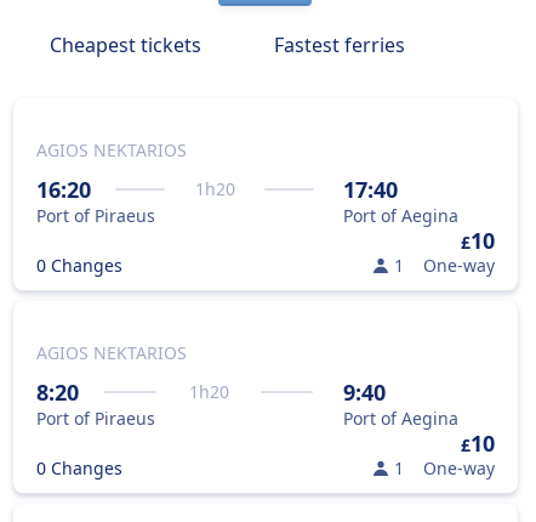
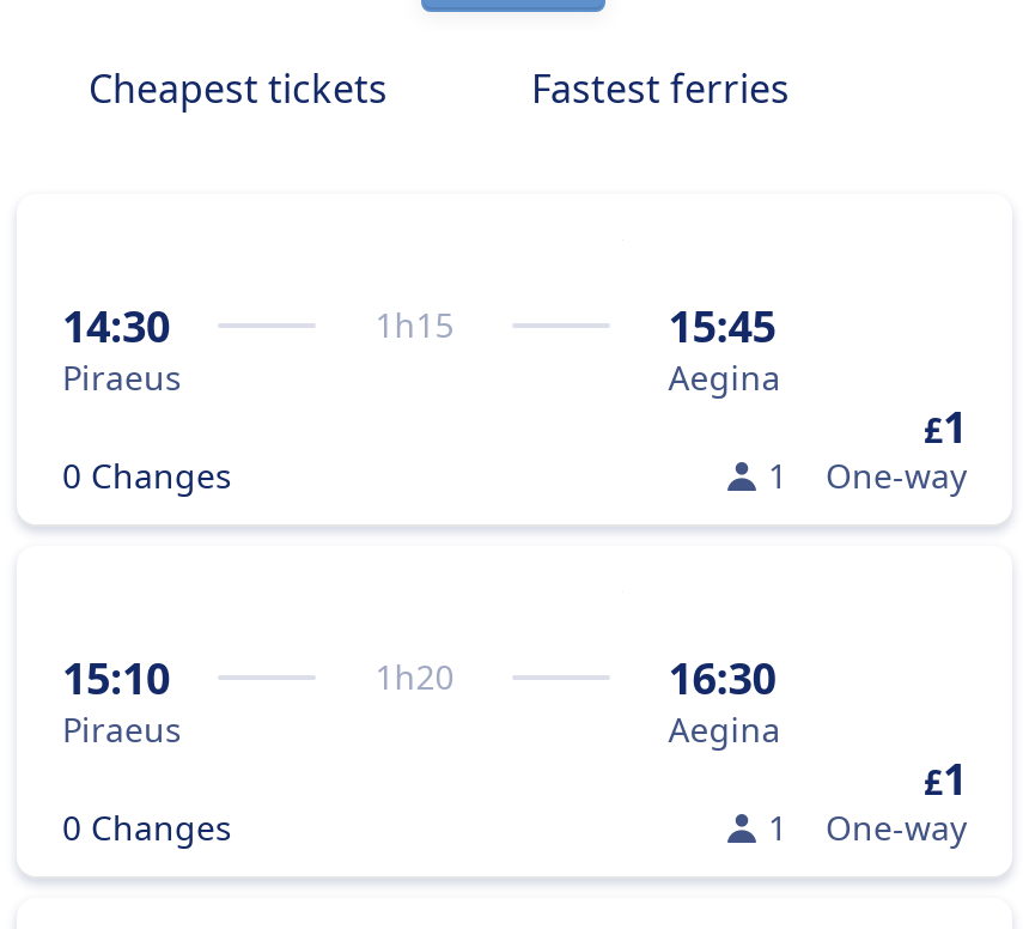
[36,138,235,227] AGIOS NEKTARIOS | 16:20 | 1 h20 | Port of Piraeus -> [62,297,454,400] 14:30 | 1 h15 | Piraeus
[344,175,495,255] 17:40 | Port of Aegina | £10 -> [668,297,967,455] 15:45 | Aegina | £1
[36,341,187,407] AGIOS NEKTARIOS | 8:20 -> [62,649,170,706] 15:10
[344,378,495,458] 9:40 | Port of Aegina | £10 -> [668,649,967,807] 16:30 | Aegina | £1
[36,407,155,430] Port of Piraeus -> [62,706,182,752] Piraeus

